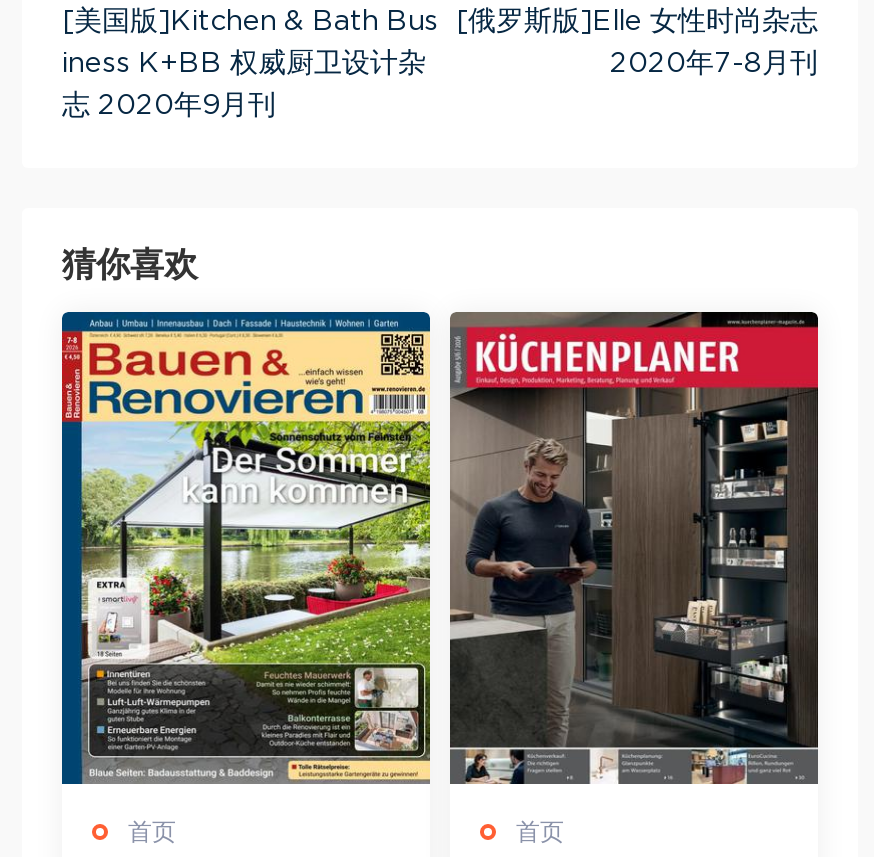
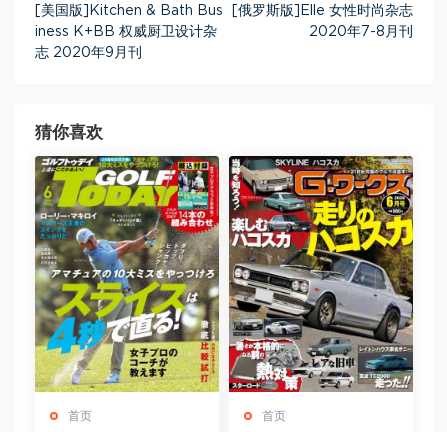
[60,310,432,786] [image] -> [34,155,220,393] [image]
[448,310,820,786] [image] -> [228,155,414,393] [image]

